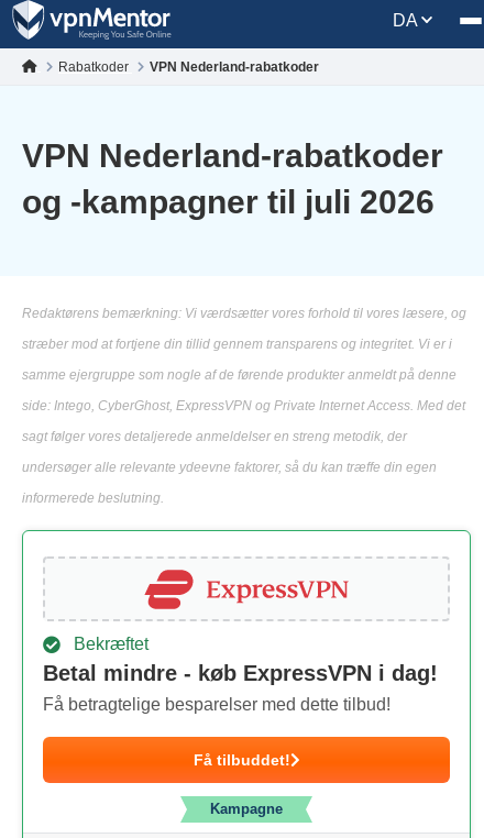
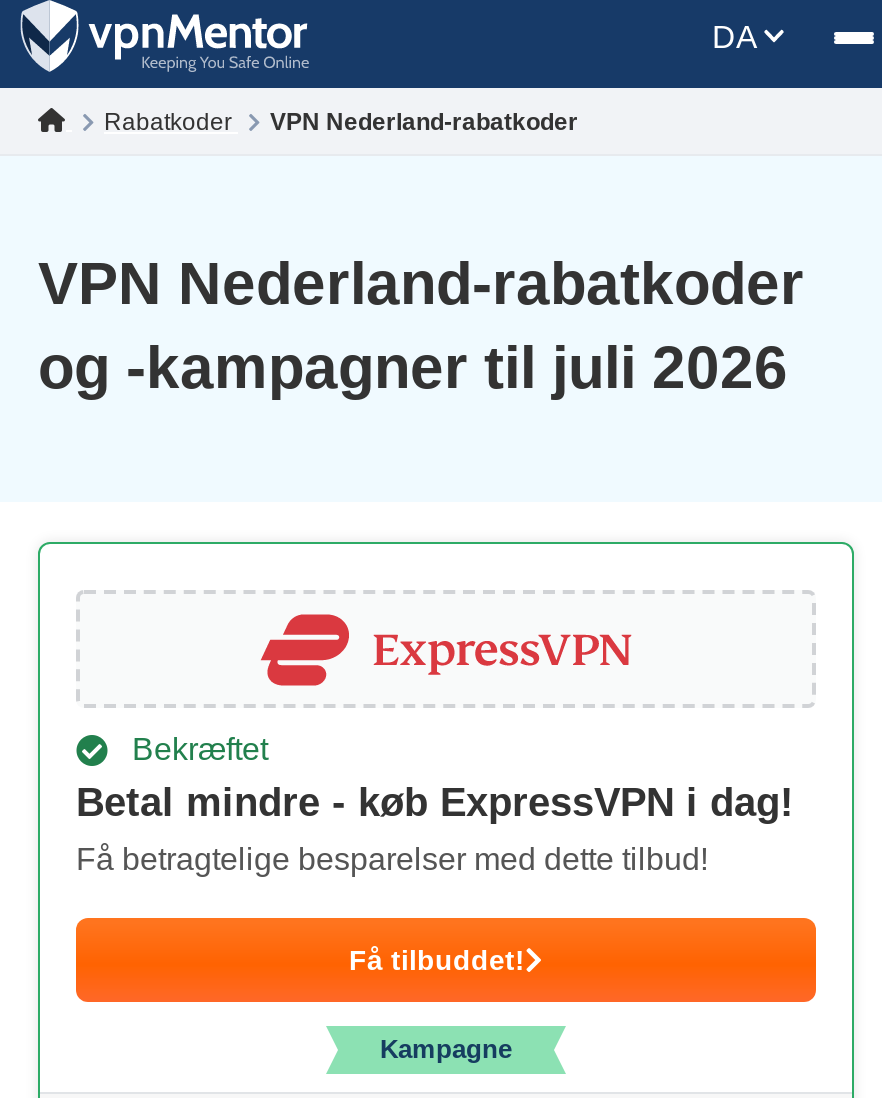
[22,306,466,506] Redaktørens bemærkning: Vi værdsætter vores forhold til vores læsere, og | stræber mod at fortjene din tillid gennem transparens og integritet. Vi er i | samme ejergruppe som nogle af de førende produkter anmeldt på denne | side: Intego, CyberGhost, ExpressVPN og Private Internet Access. Med det | sagt følger vores detaljerede anmeldelser en streng metodik, der | undersøger alle relevante ydeevne faktorer, så du kan træffe din egen | informerede beslutning. -> none

